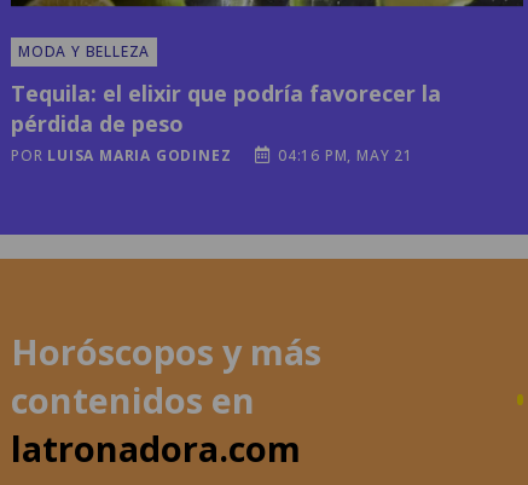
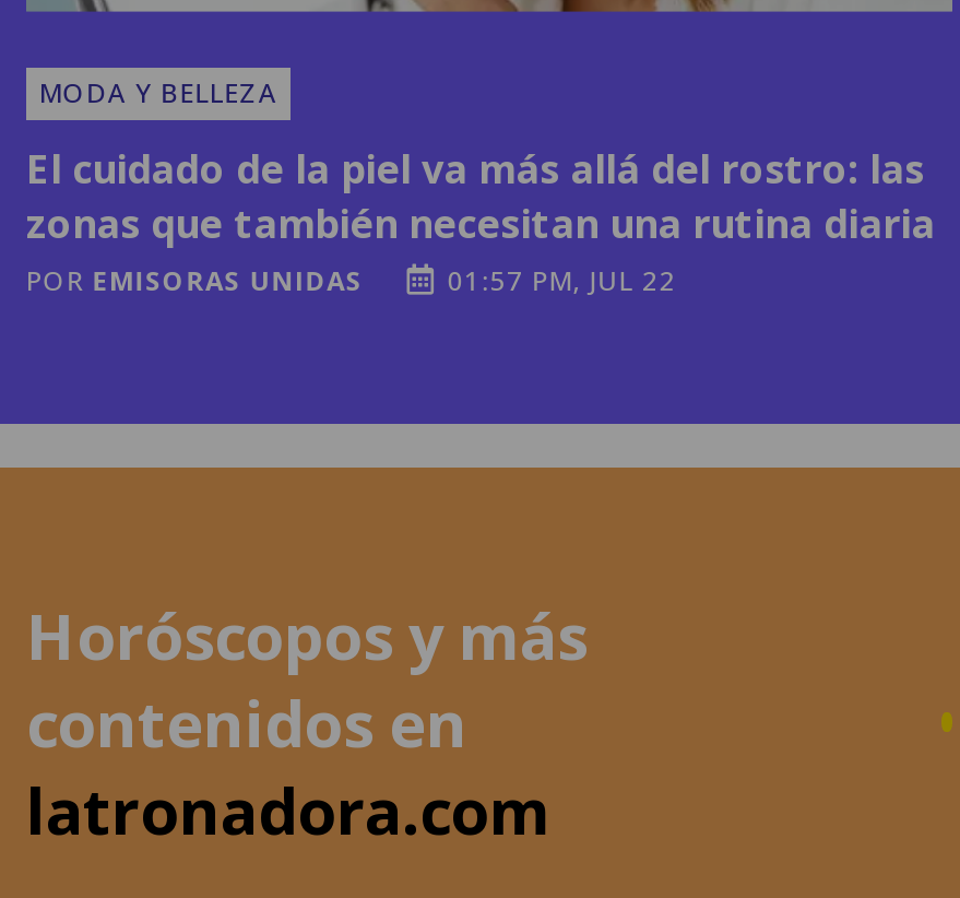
[11,78,441,166] Tequila: el elixir que podría favorecer la | pérdida de peso | POR LUISA MARIA GODINEZ | 04:16 PM, MAY 21 -> [26,142,935,299] El cuidado de la piel va más allá del rostro: las | zonas que también necesitan una rutina diaria | POR EMISORAS UNIDAS | 01:57 PM, JUL 22

